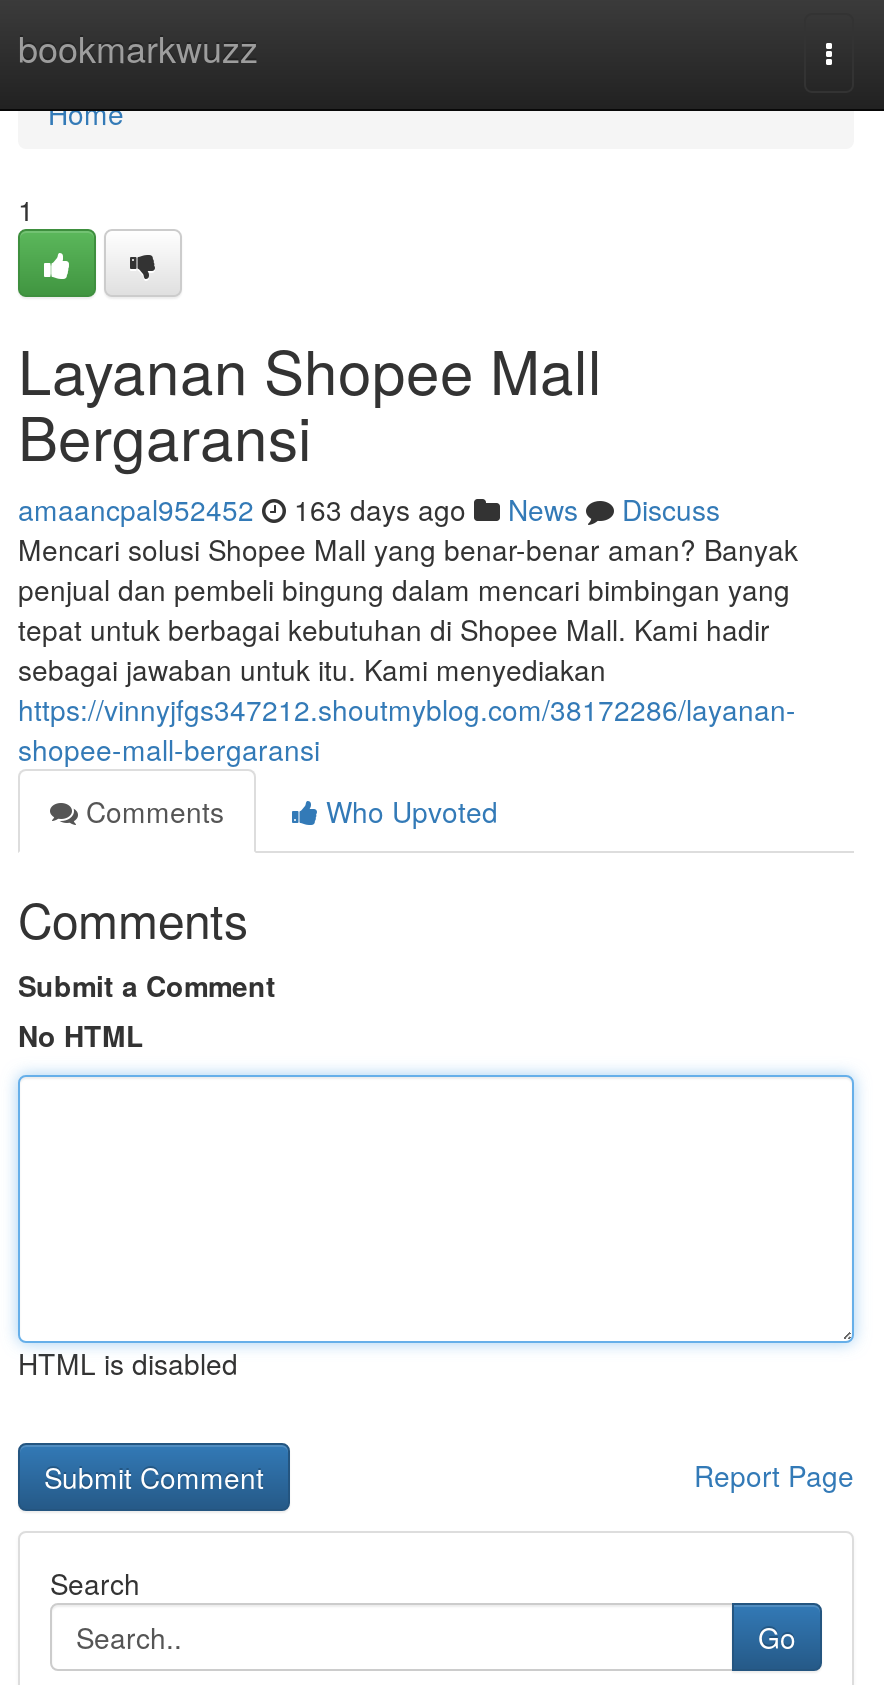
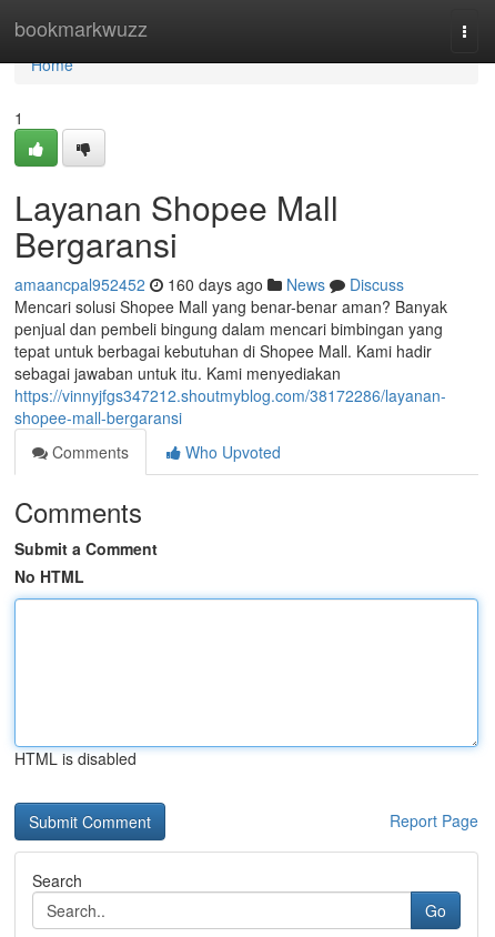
[18,489,720,529] amaancpal952452 163 days ago News Discuss -> [14,273,404,295] amaancpal952452 160 days ago News Discuss

